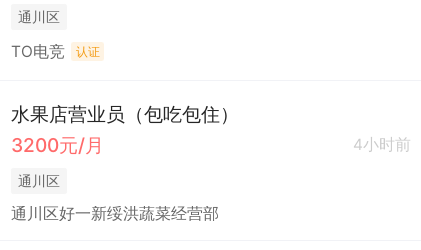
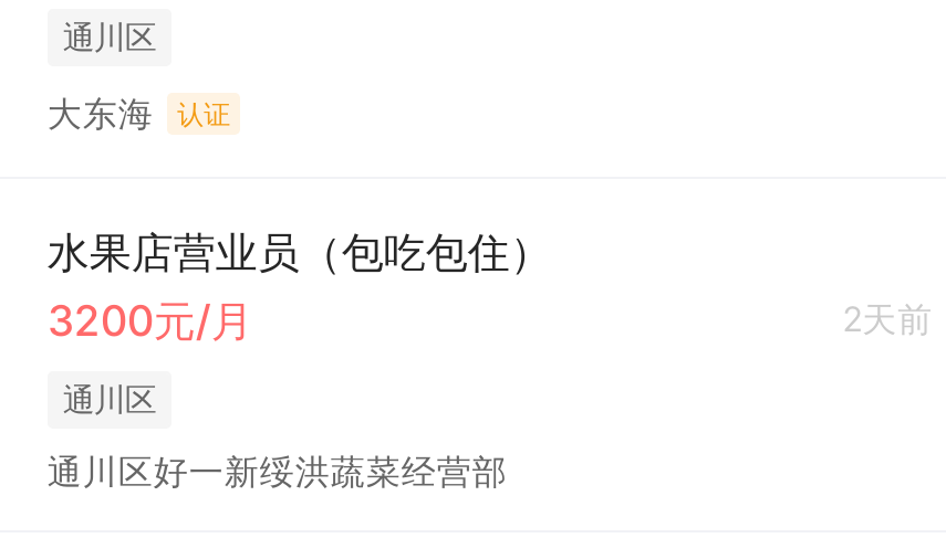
[11,42,65,61] TO电竞 -> [47,92,154,134] 大东海
[353,135,411,154] 4小时前 -> [842,299,933,341] 2天前

